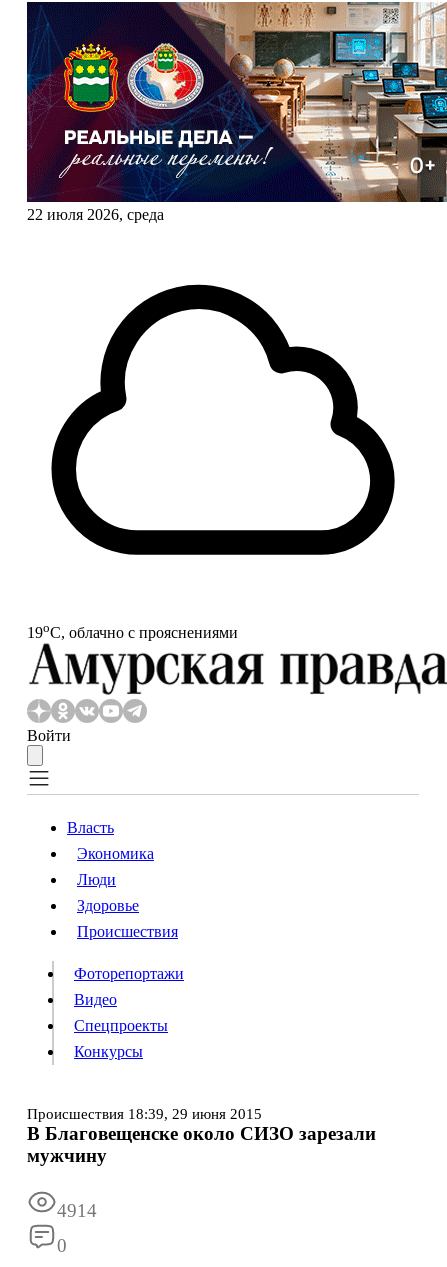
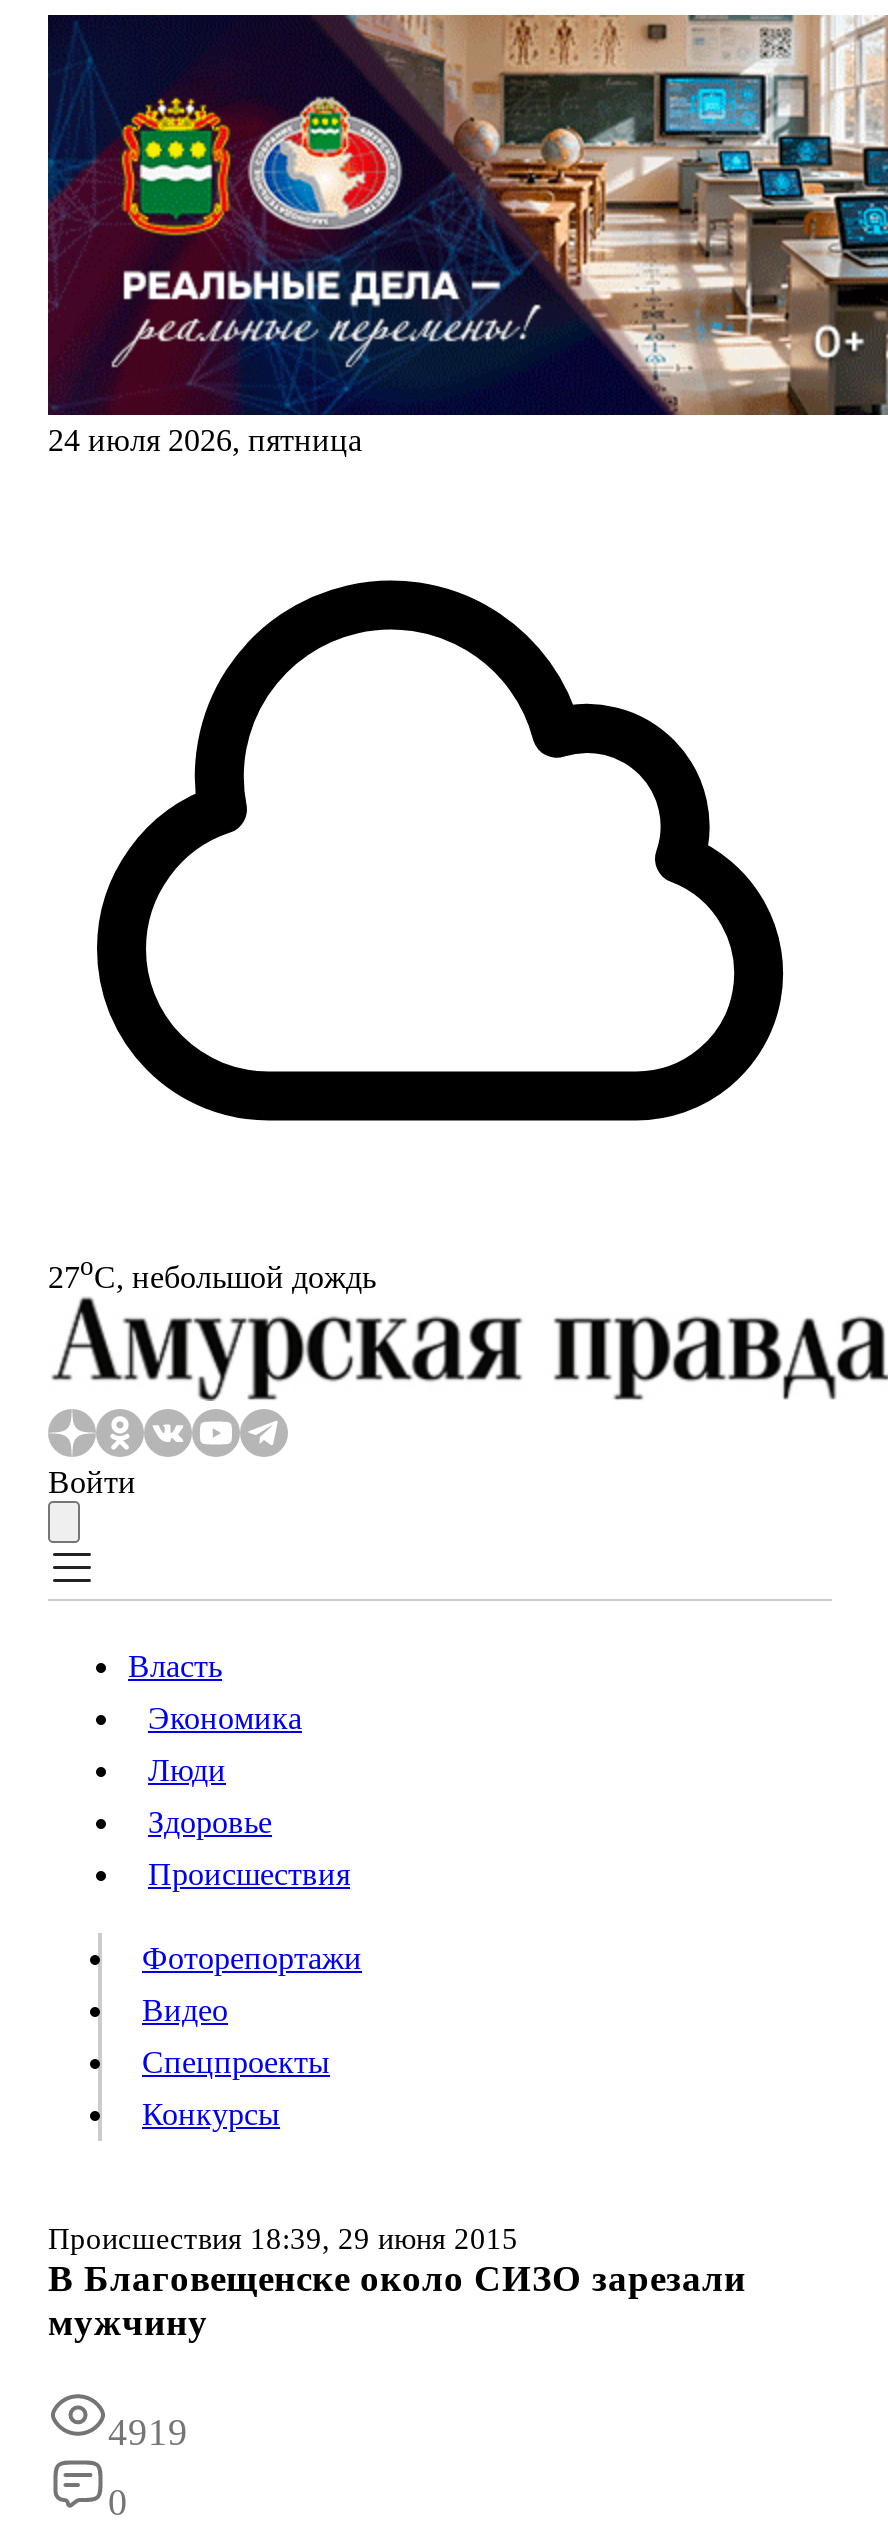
[27,206,164,223] 22 июля 2026, среда -> [48,423,362,457] 24 июля 2026, пятница
[27,620,238,641] 19oС, облачно с прояснениями -> [48,1251,376,1294] 27oС, небольшой дождь
[57,1200,97,1221] 4914 -> [108,2412,188,2454] 4919

